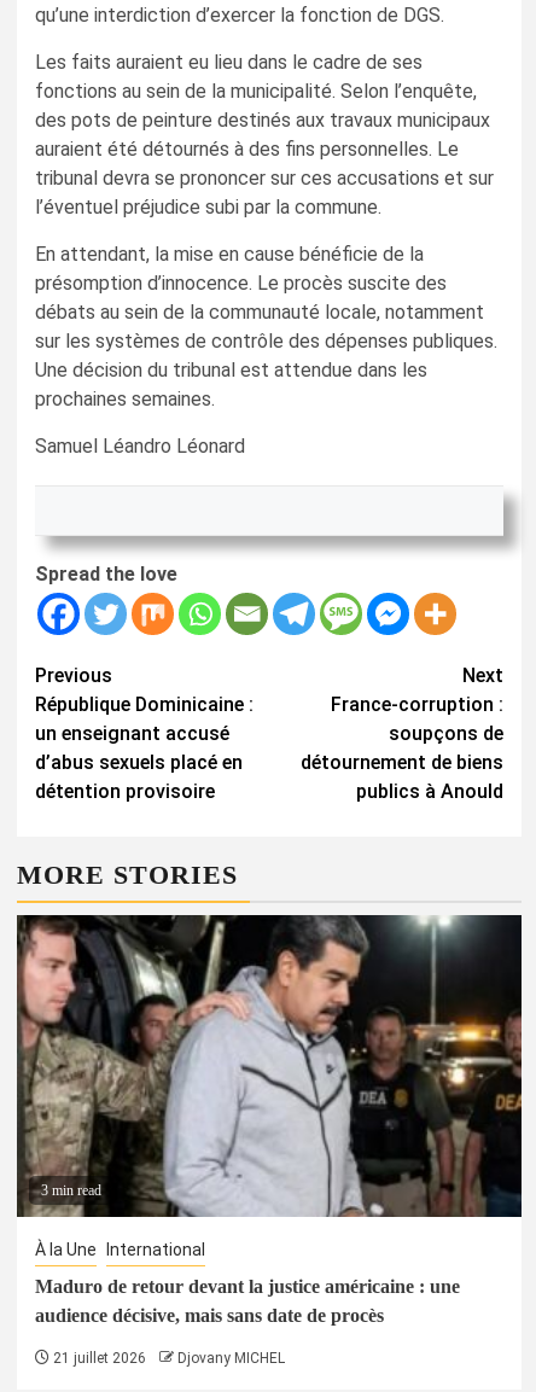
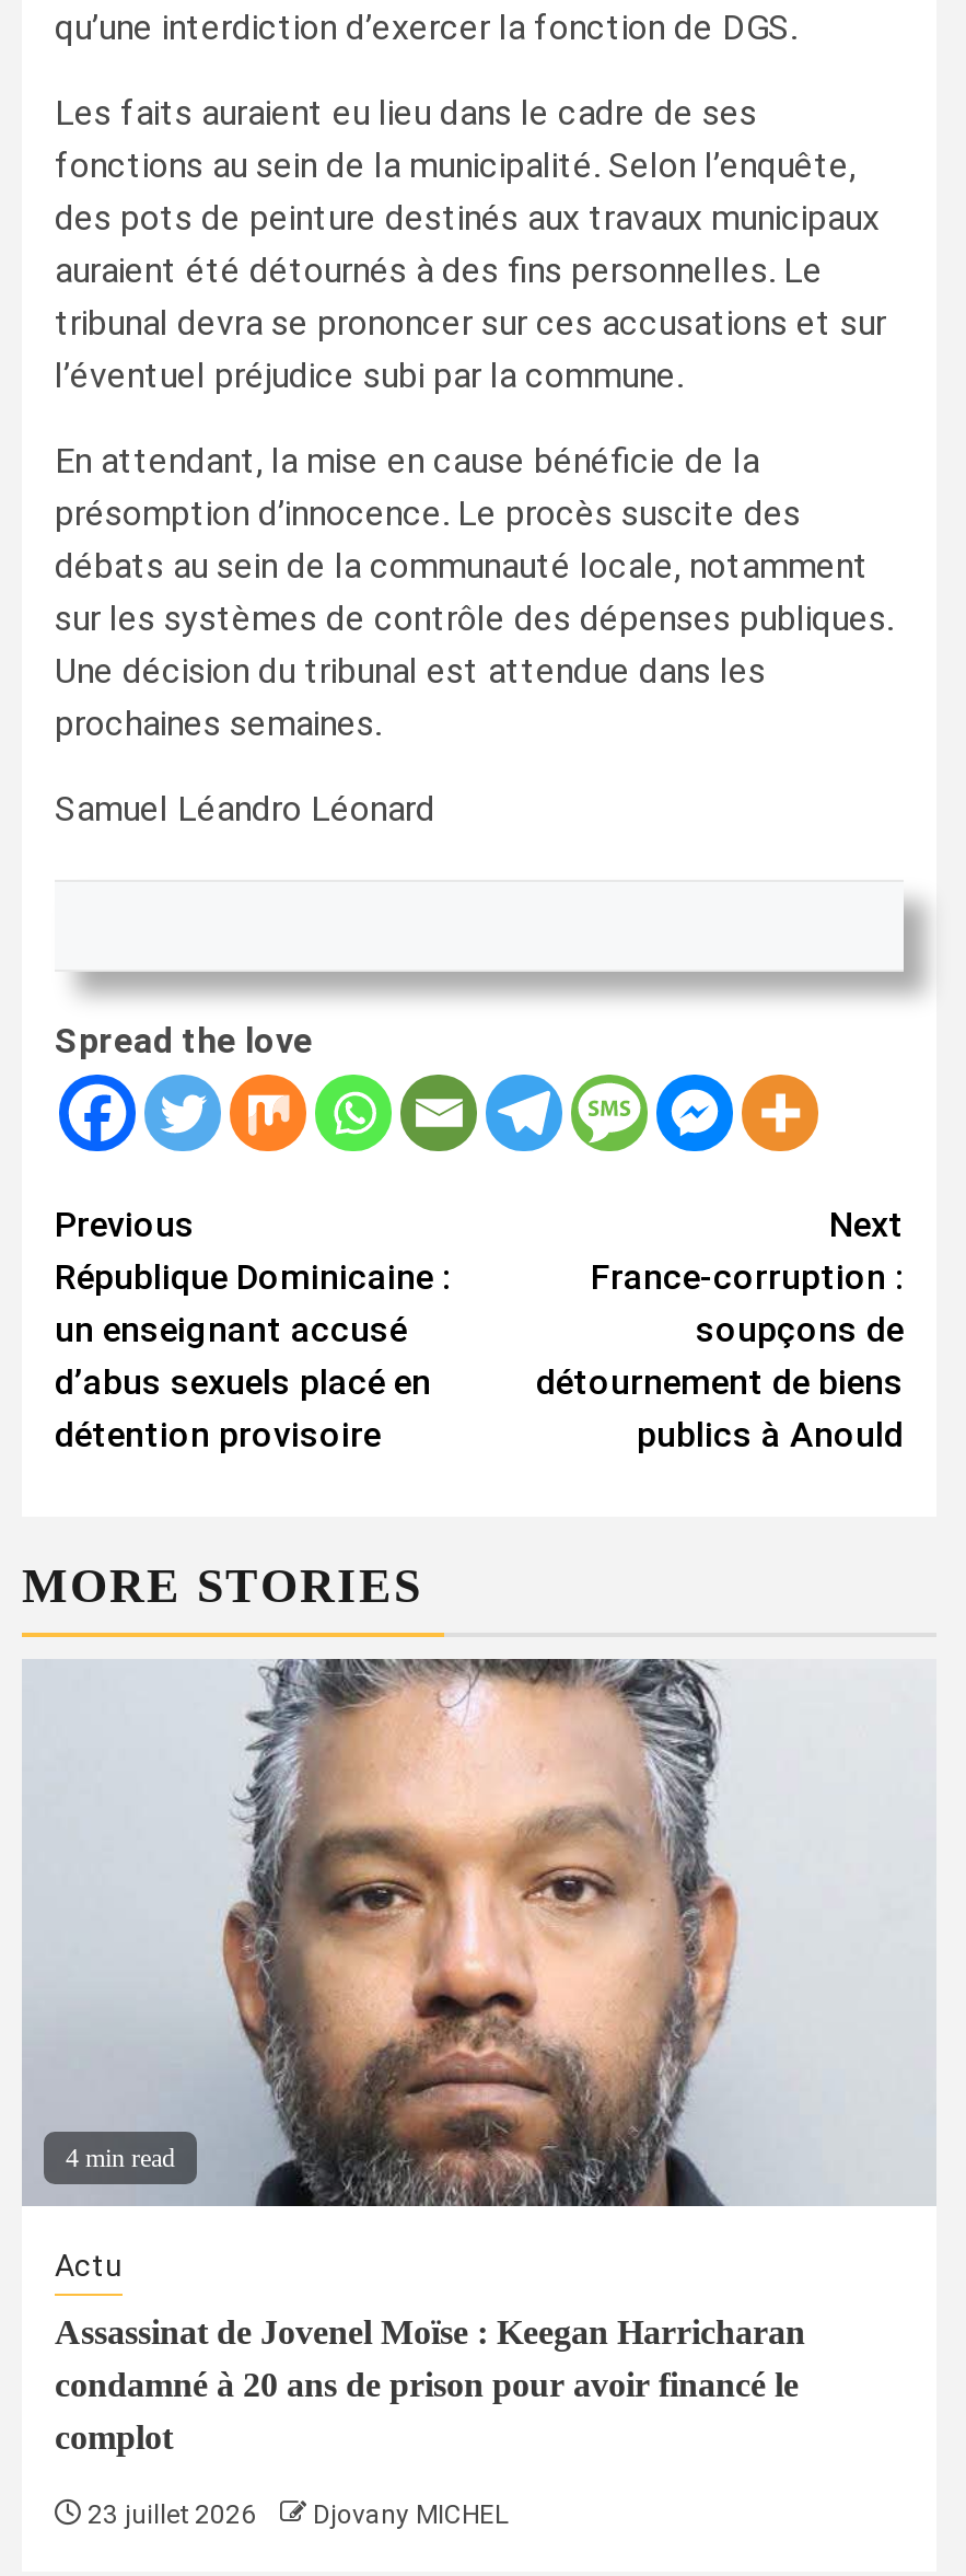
[16,914,523,1218] [image] | 3 min read -> [22,1657,936,2208] [image] | 4 min read
[35,1240,205,1259] À la Une International -> [55,2247,123,2282] Actu
[35,1276,460,1325] Maduro de retour devant la justice américaine : une | audience décisive, mais sans date de procès -> [55,2313,805,2455] Assassinat de Jovenel Moïse : Keegan Harricharan | condamné à 20 ans de prison pour avoir financé le | complot
[49,1349,285,1366] 21 juillet 2026 Djovany MICHEL -> [81,2499,508,2529] 23 juillet 2026 Djovany MICHEL

